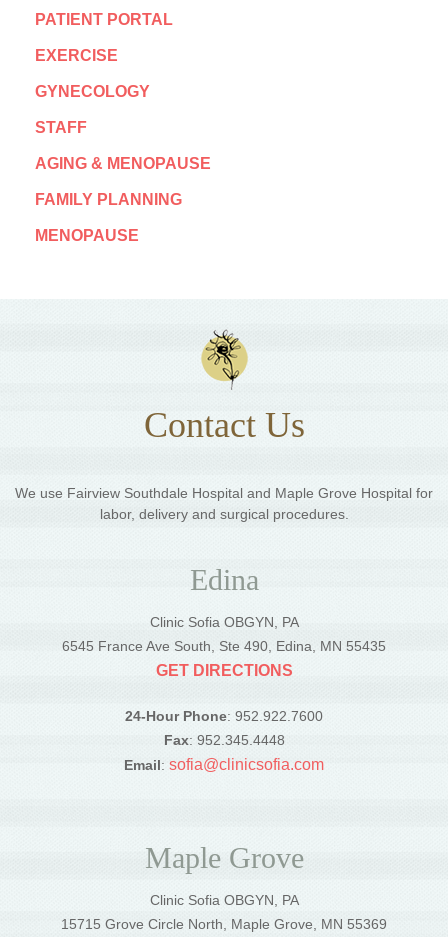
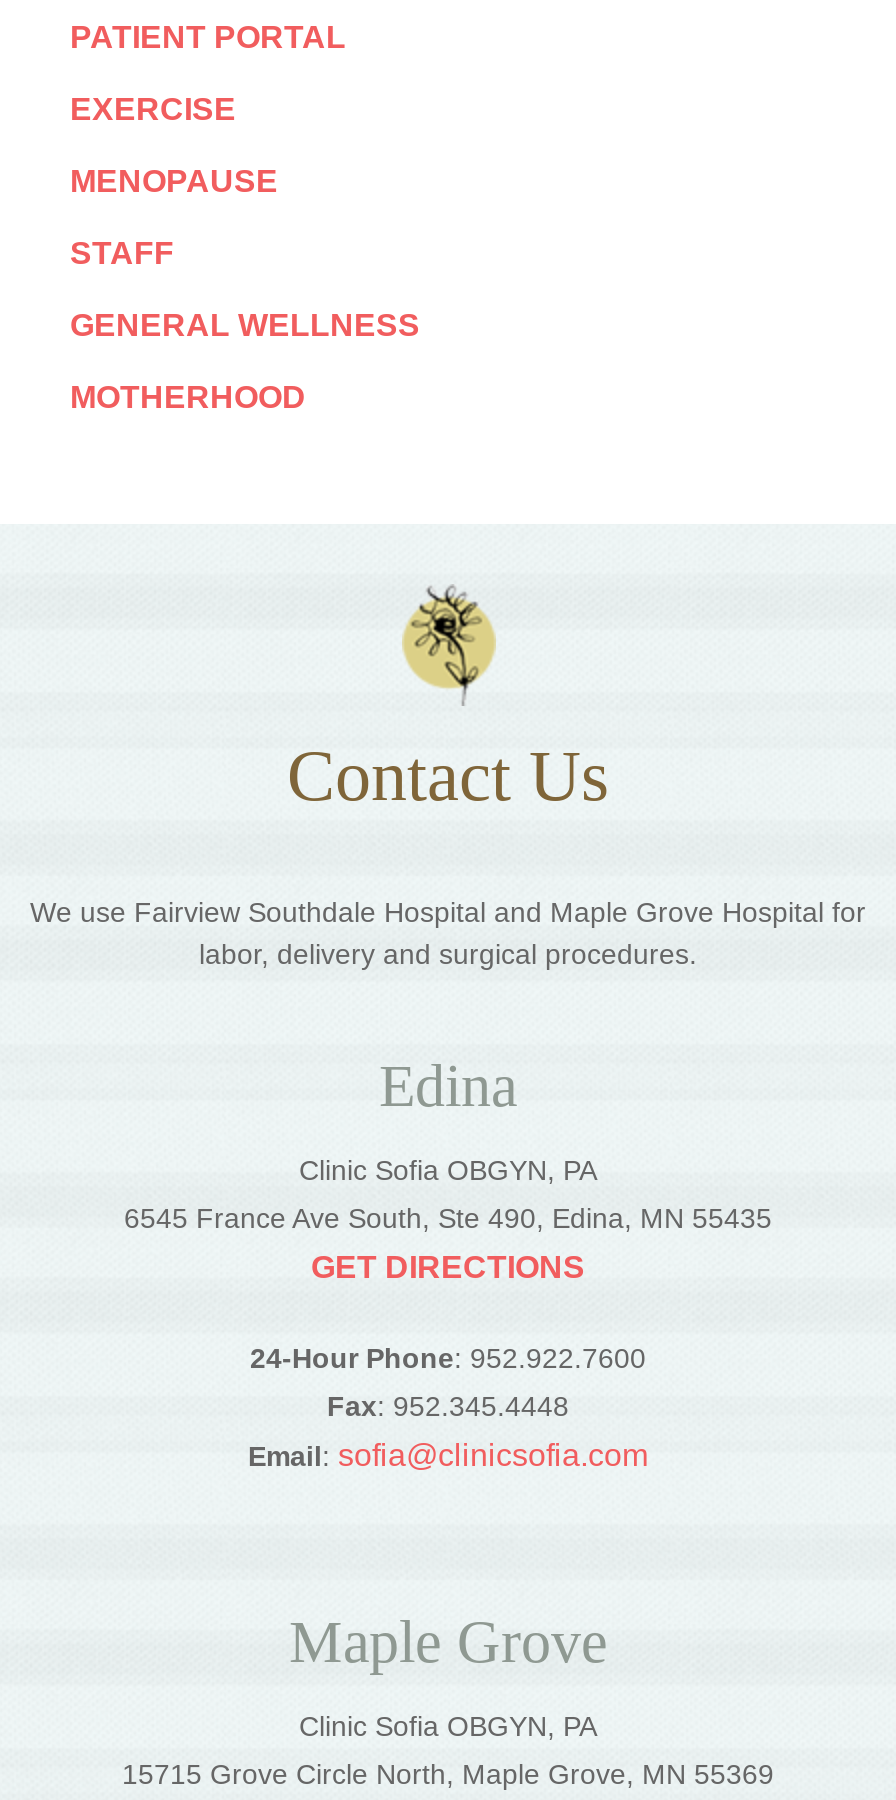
[35,83,150,100] GYNECOLOGY -> [70,165,278,199] MENOPAUSE
[35,155,211,244] AGING & MENOPAUSE | FAMILY PLANNING | MENOPAUSE -> [70,309,420,415] GENERAL WELLNESS | MOTHERHOOD

